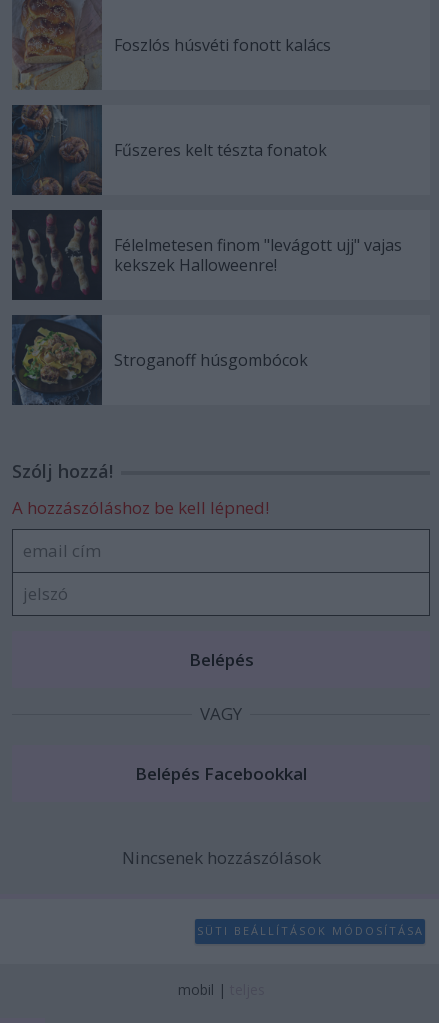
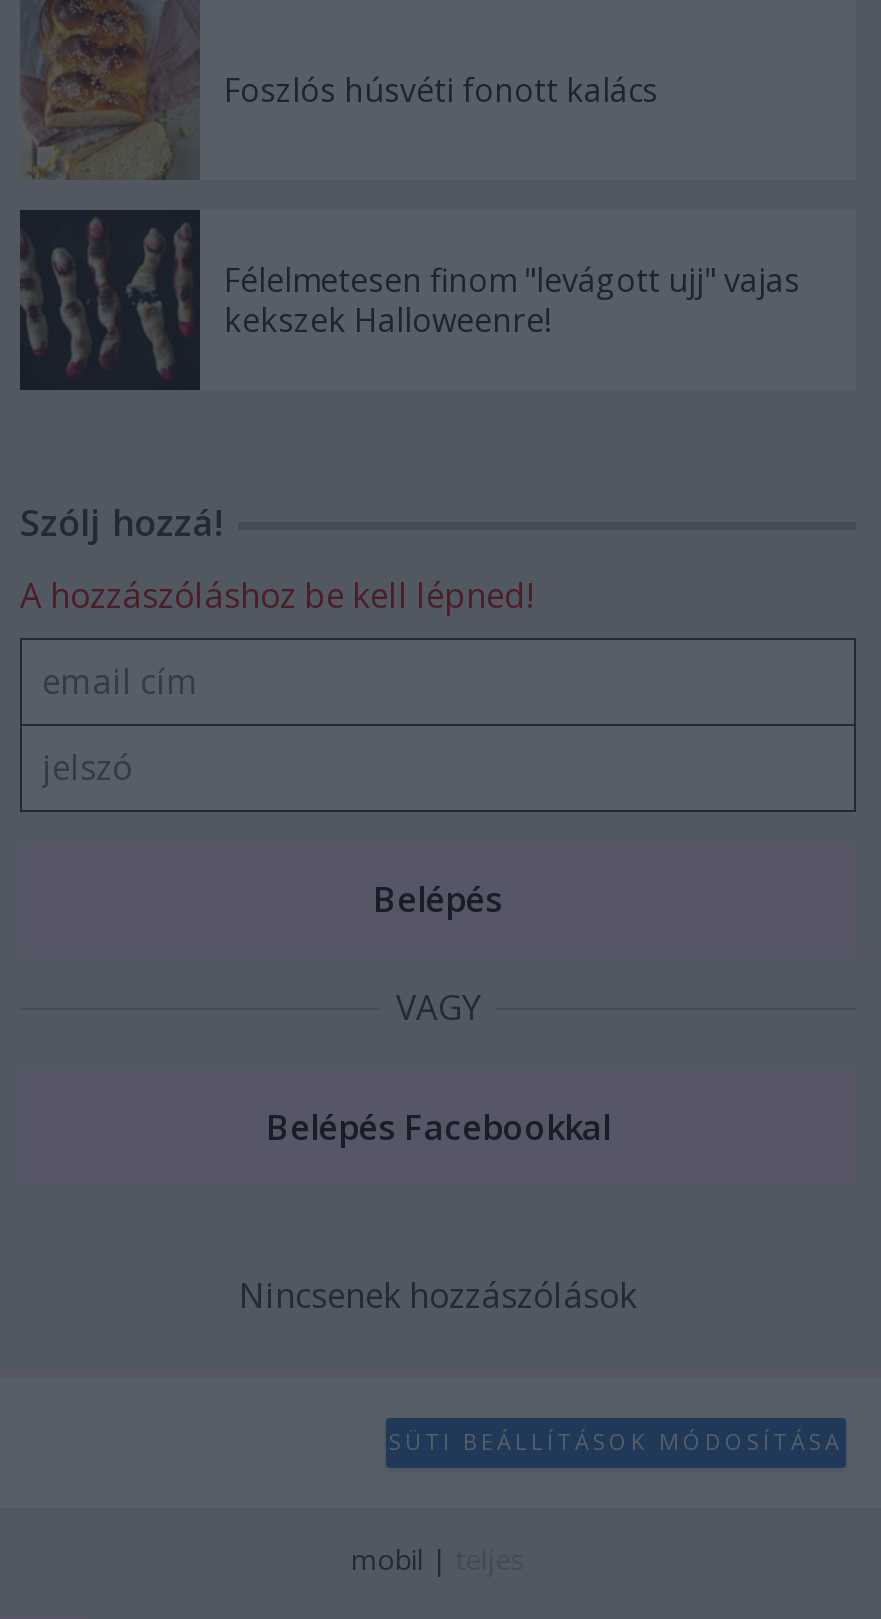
[12,105,327,195] [image] | Fűszeres kelt tészta fonatok -> none
[11,315,308,405] [image] | Stroganoff húsgombócok -> none

